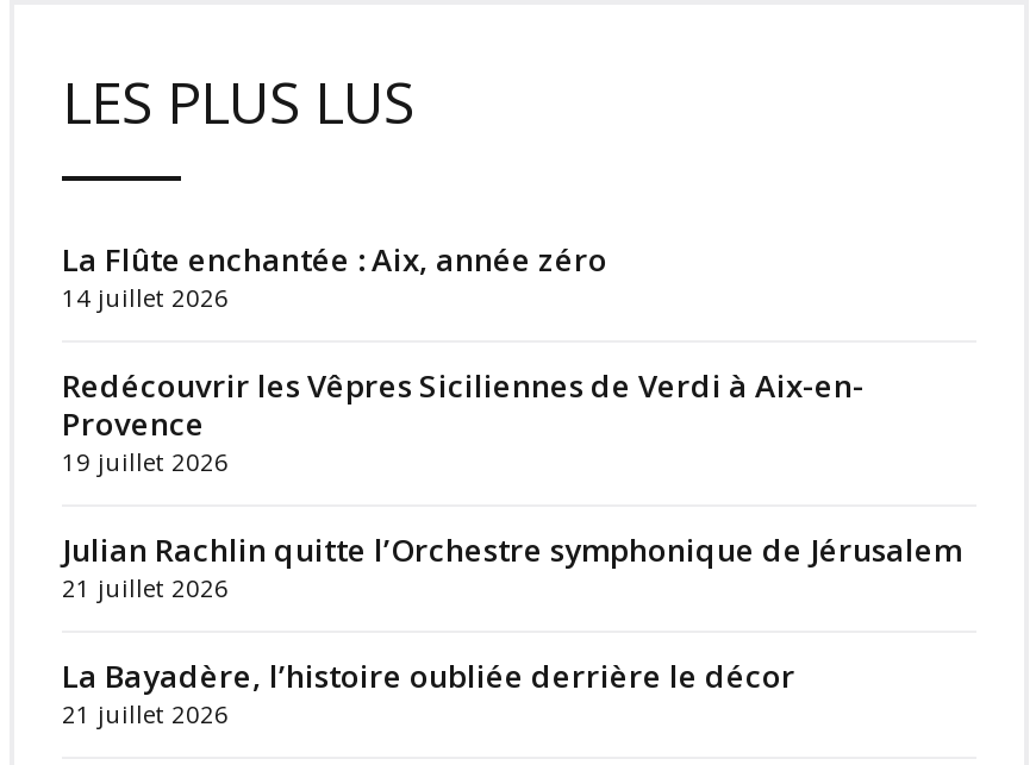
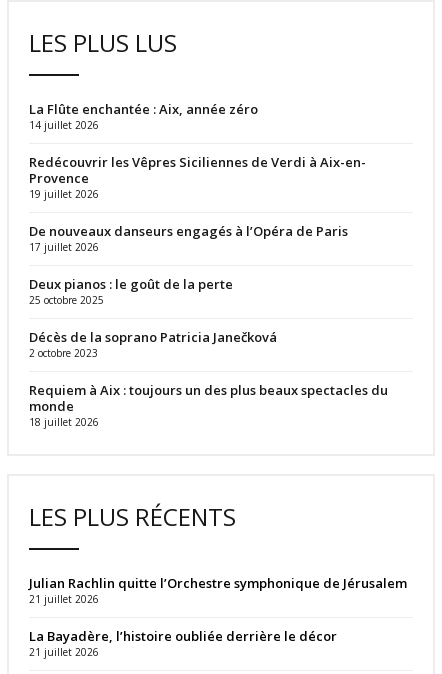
none -> [29,222,388,533] De nouveaux danseurs engagés à l’Opéra de Paris | 17 juillet 2026 | Deux pianos : le goût de la perte | 25 octobre 2025 | Décès de la soprano Patricia Janečková | 2 octobre 2023 | Requiem à Aix : toujours un des plus beaux spectacles du | monde | 18 juillet 2026 | LES PLUS RÉCENTS

